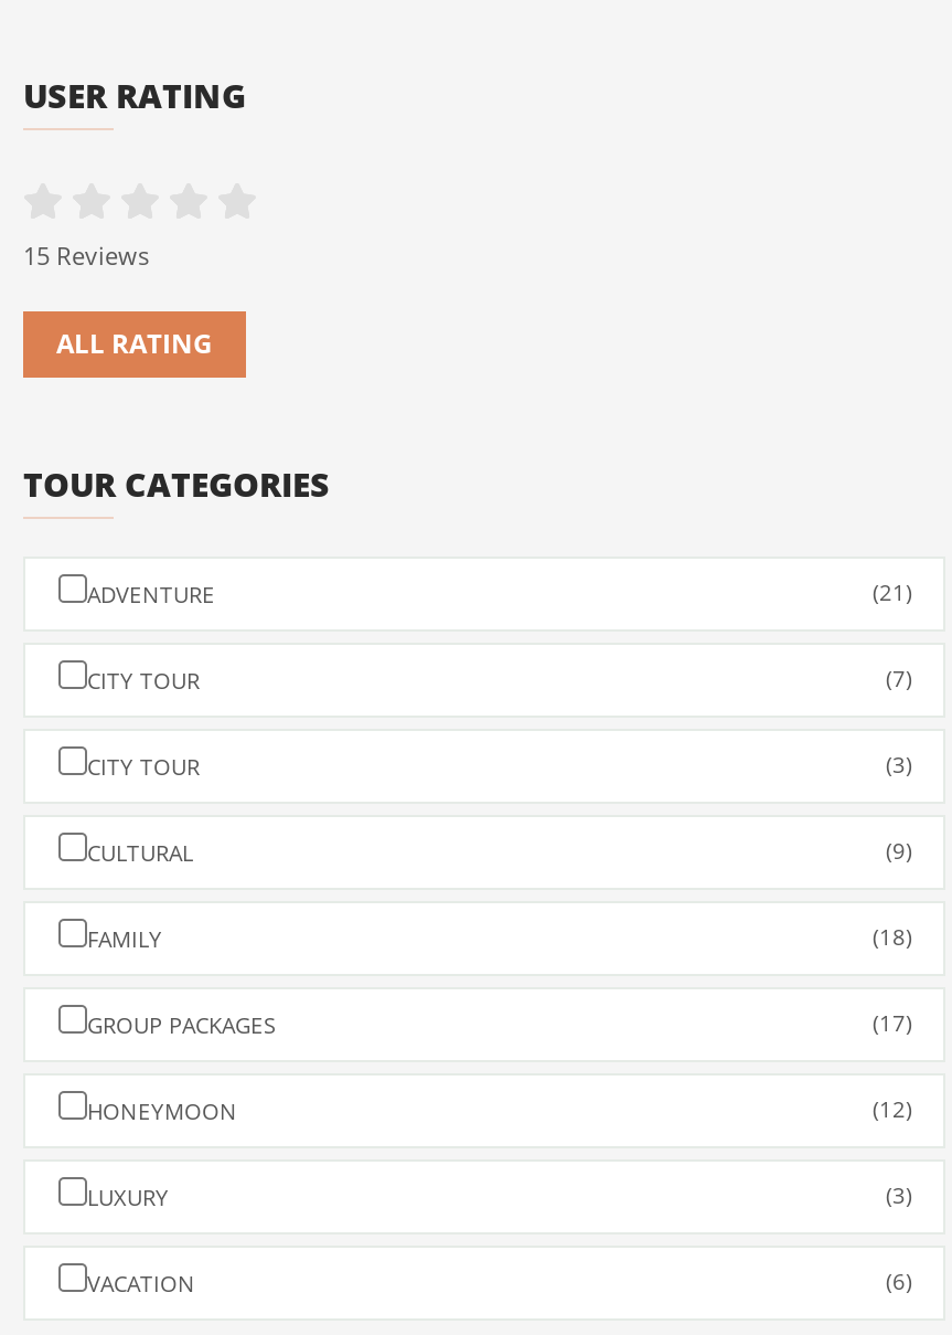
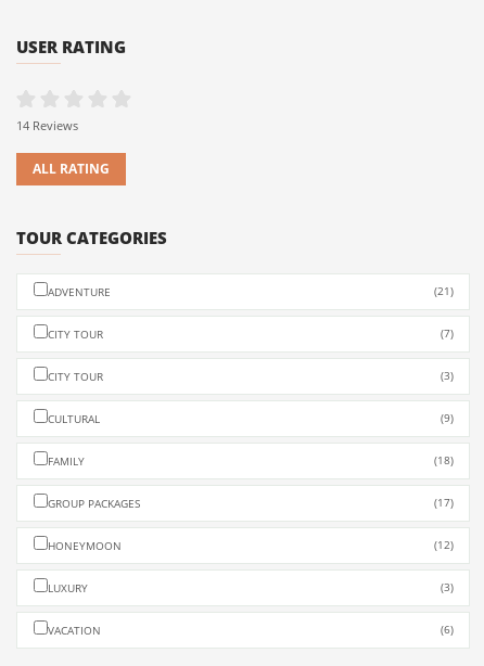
[23,239,149,272] 15 Reviews -> [16,117,78,133] 14 Reviews

